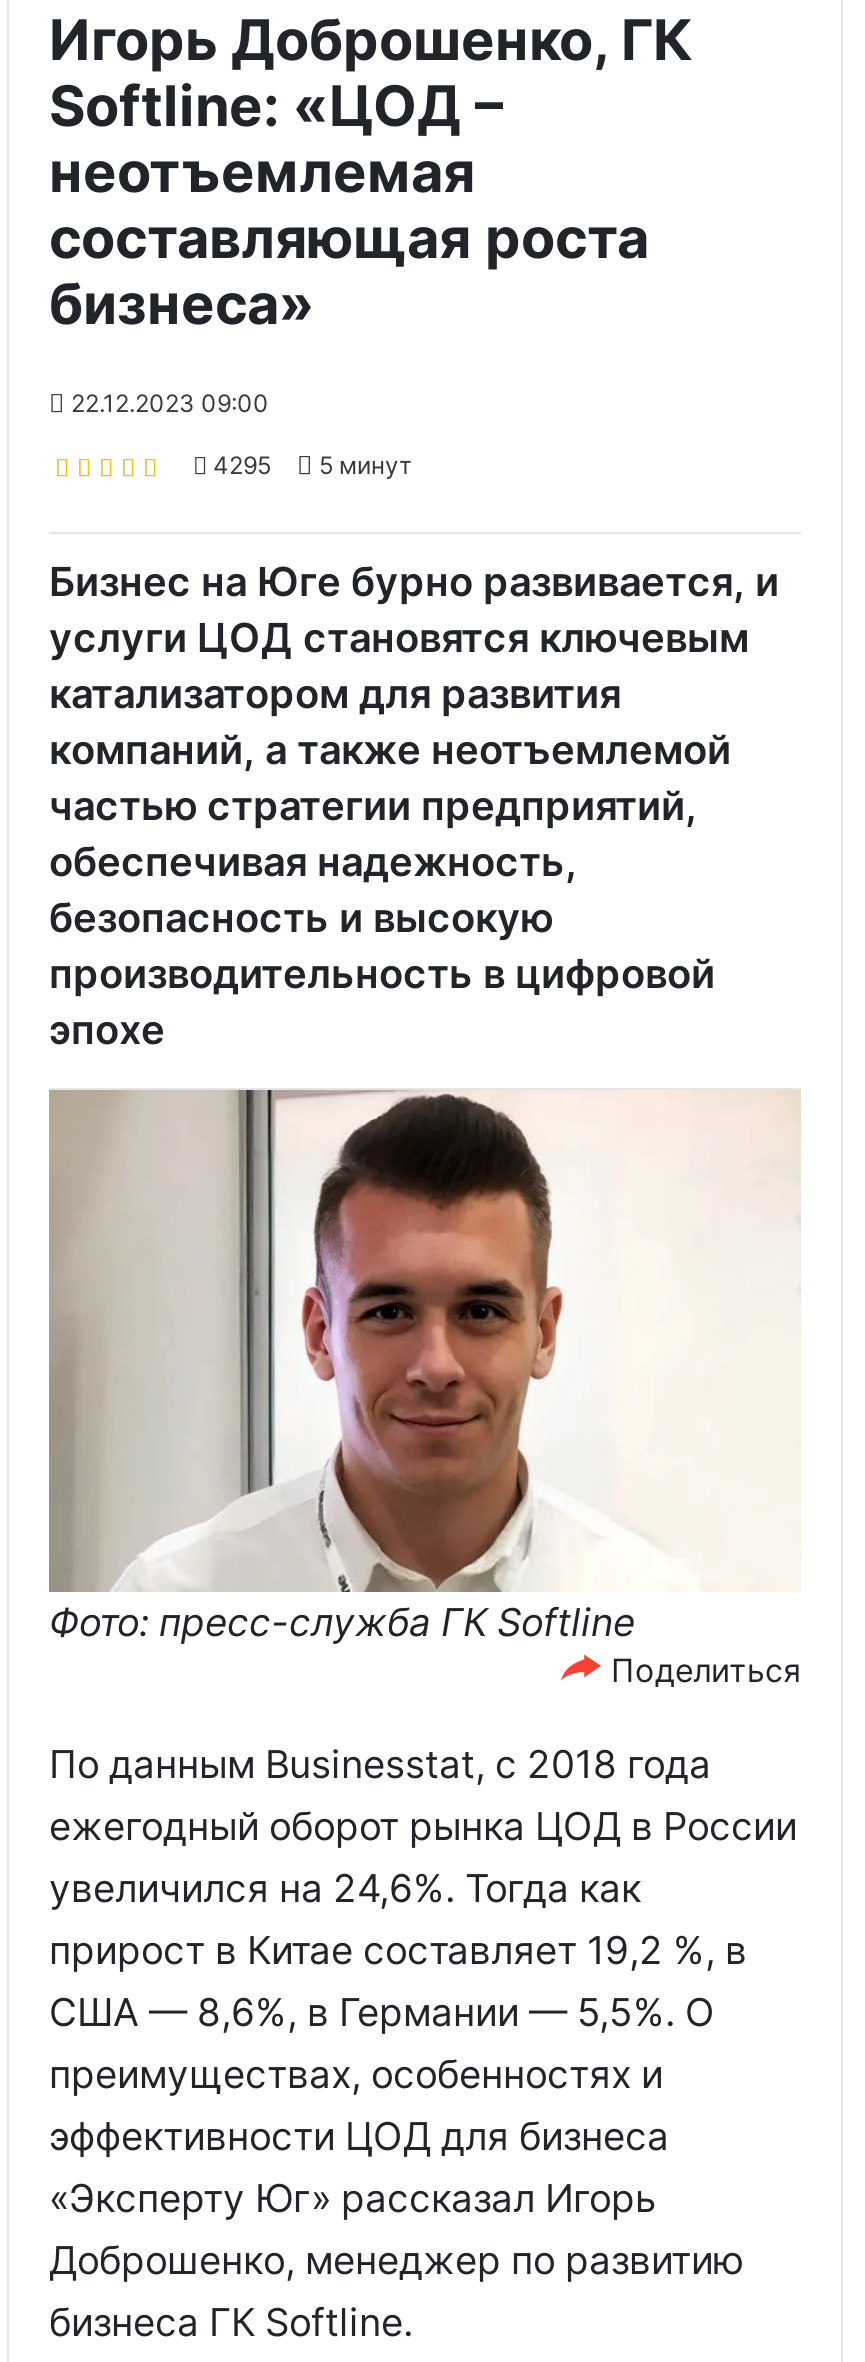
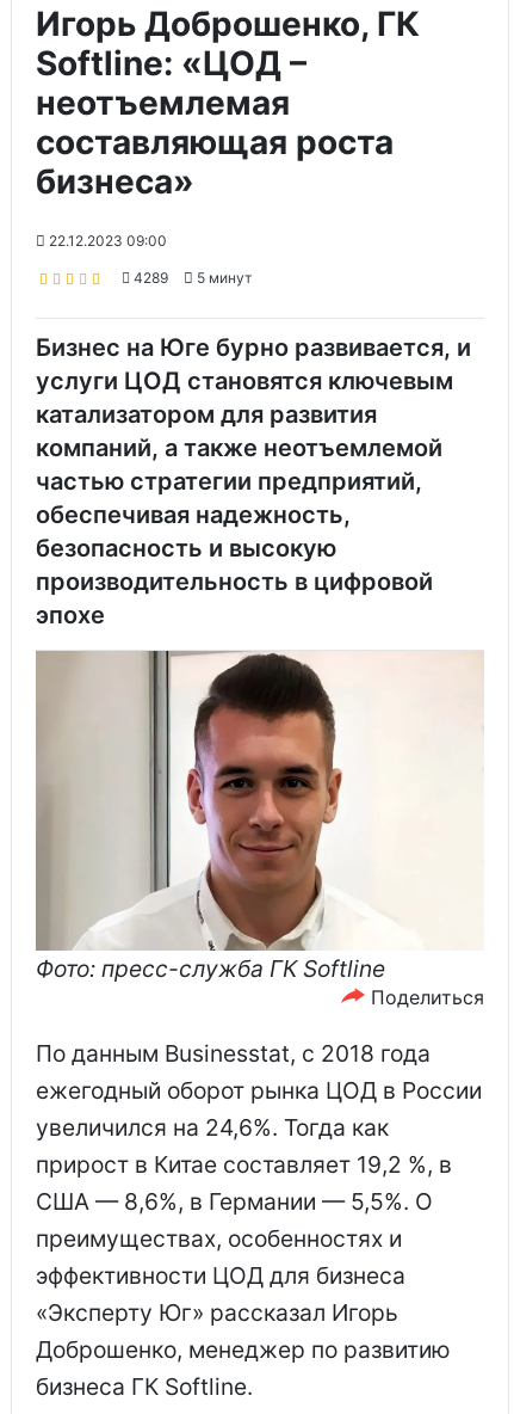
[207,451,271,481] 4295 -> [130,269,168,287] 4289

